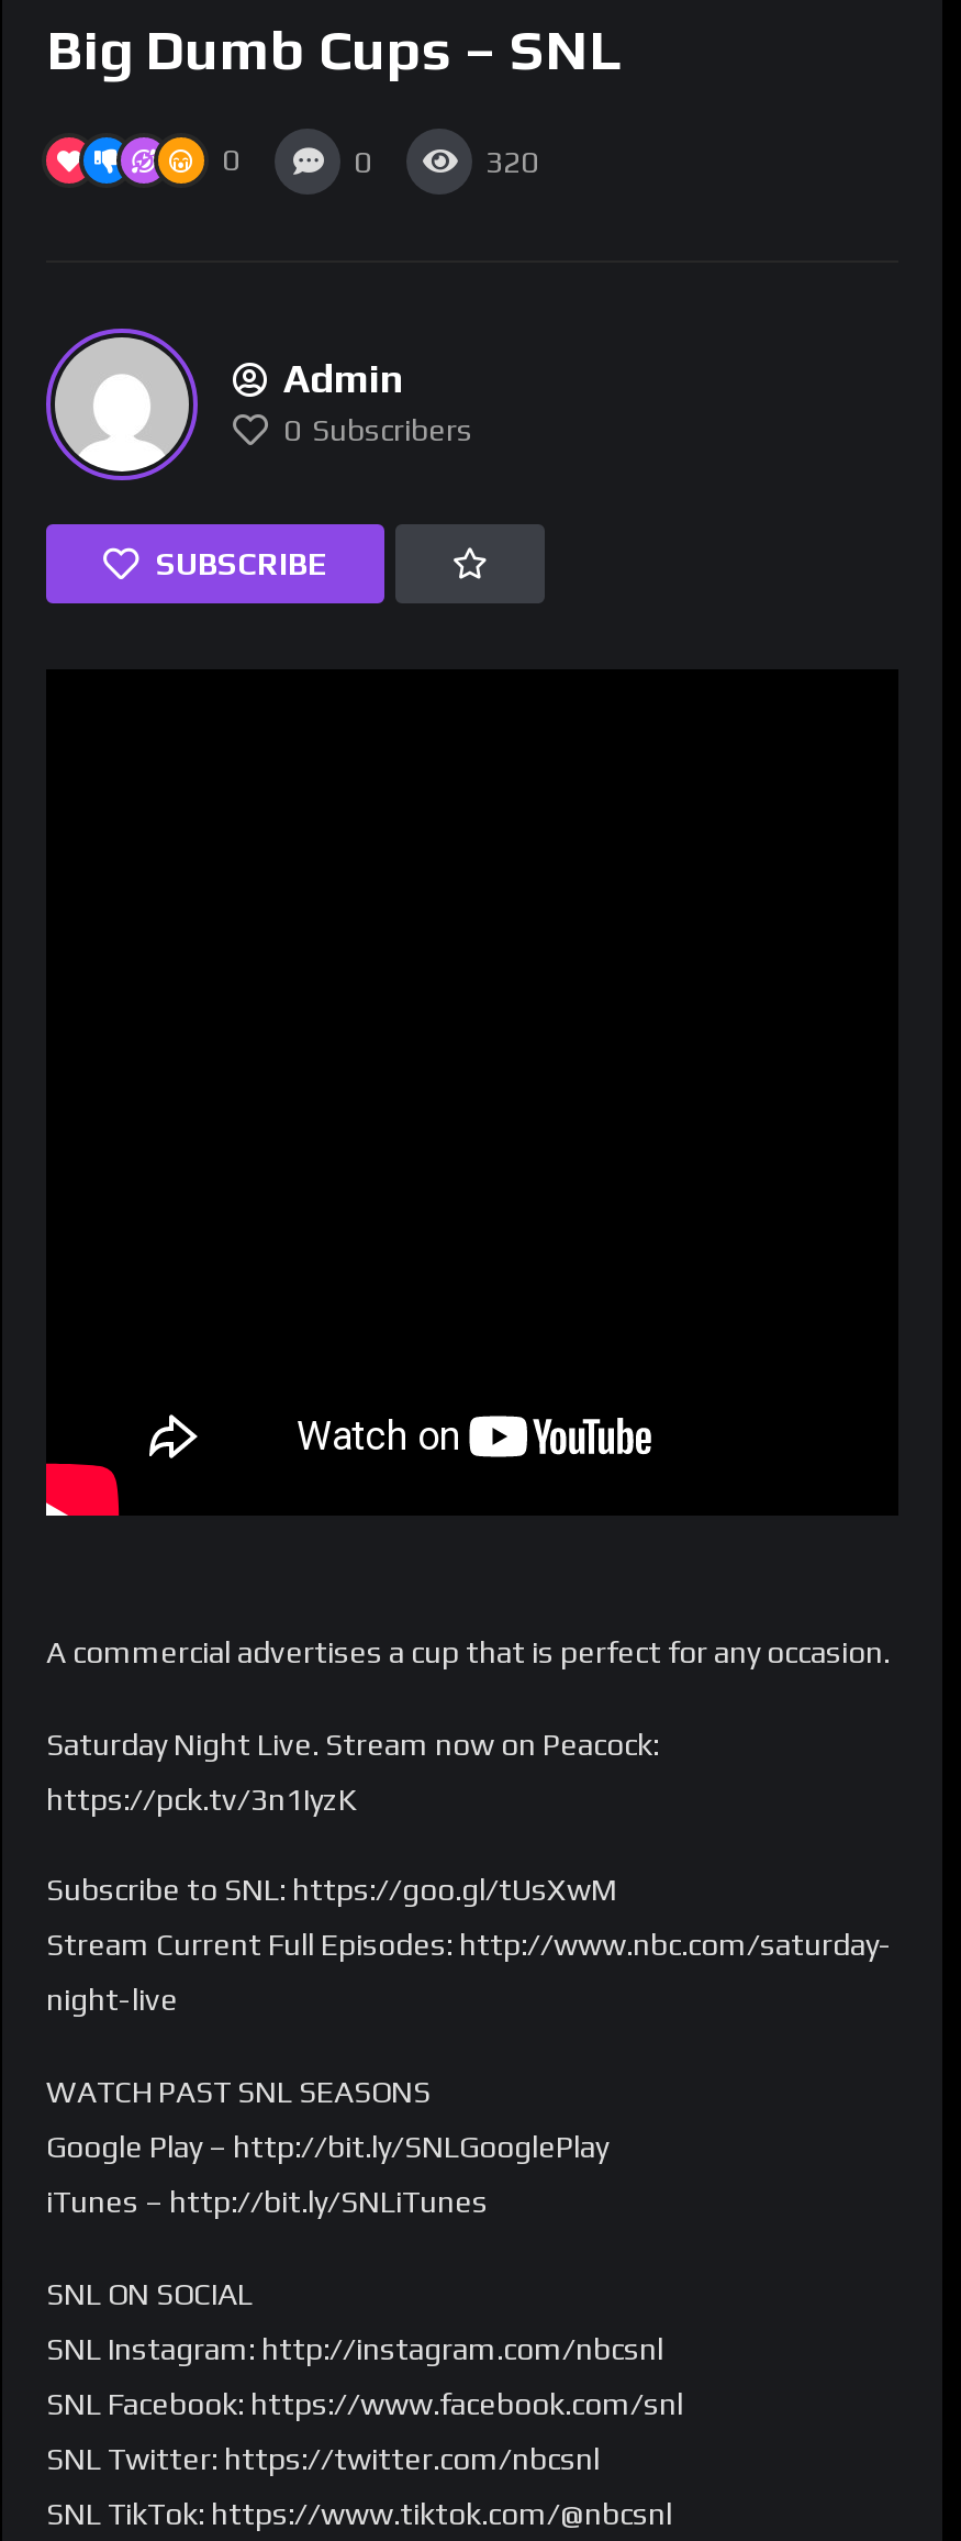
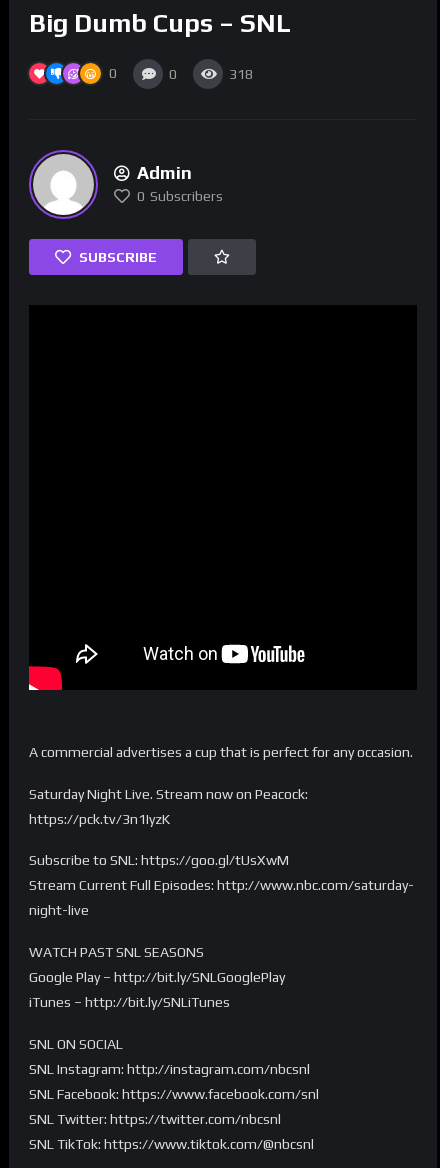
[485,143,538,178] 320 -> [229,66,253,82] 318

